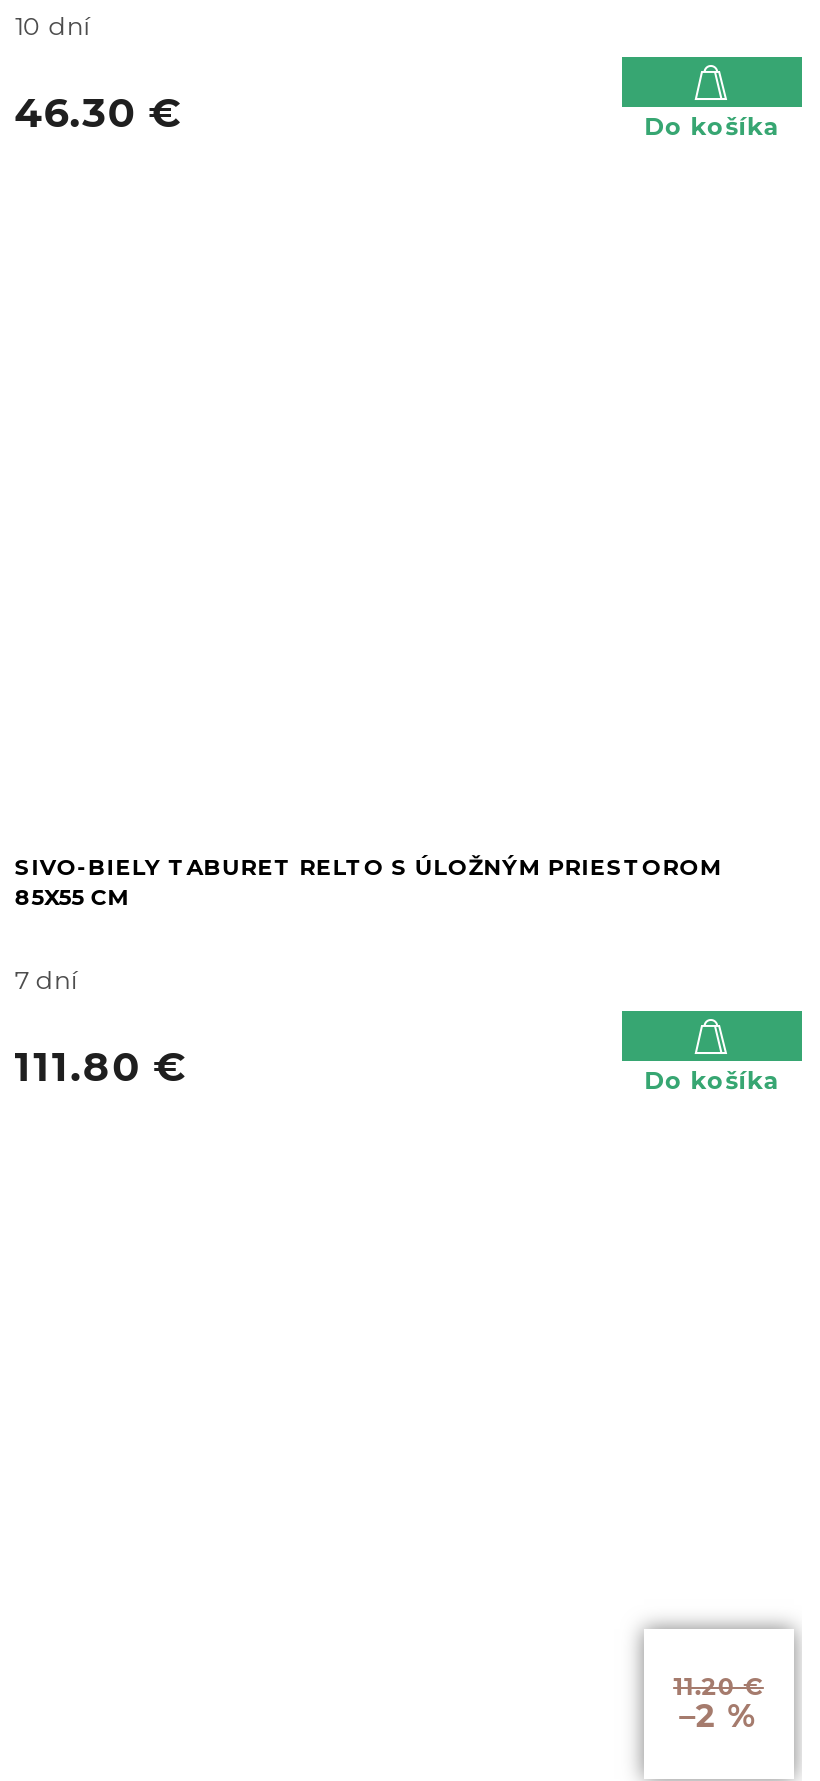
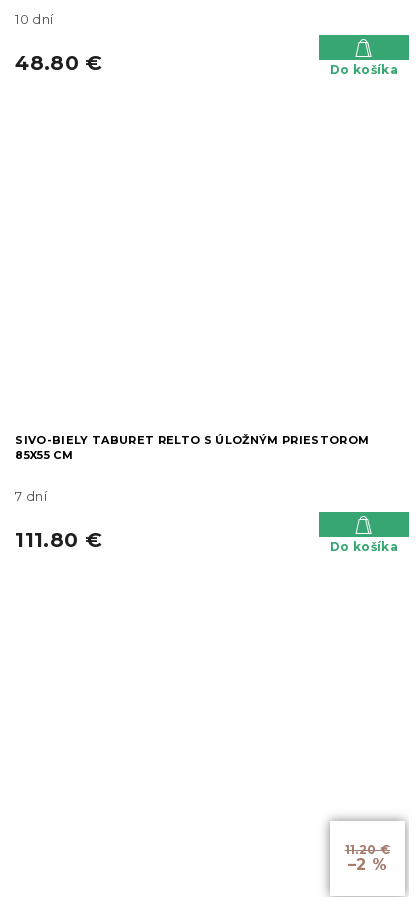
[14,89,183,137] 46.30 € -> [15,51,103,75] 48.80 €

